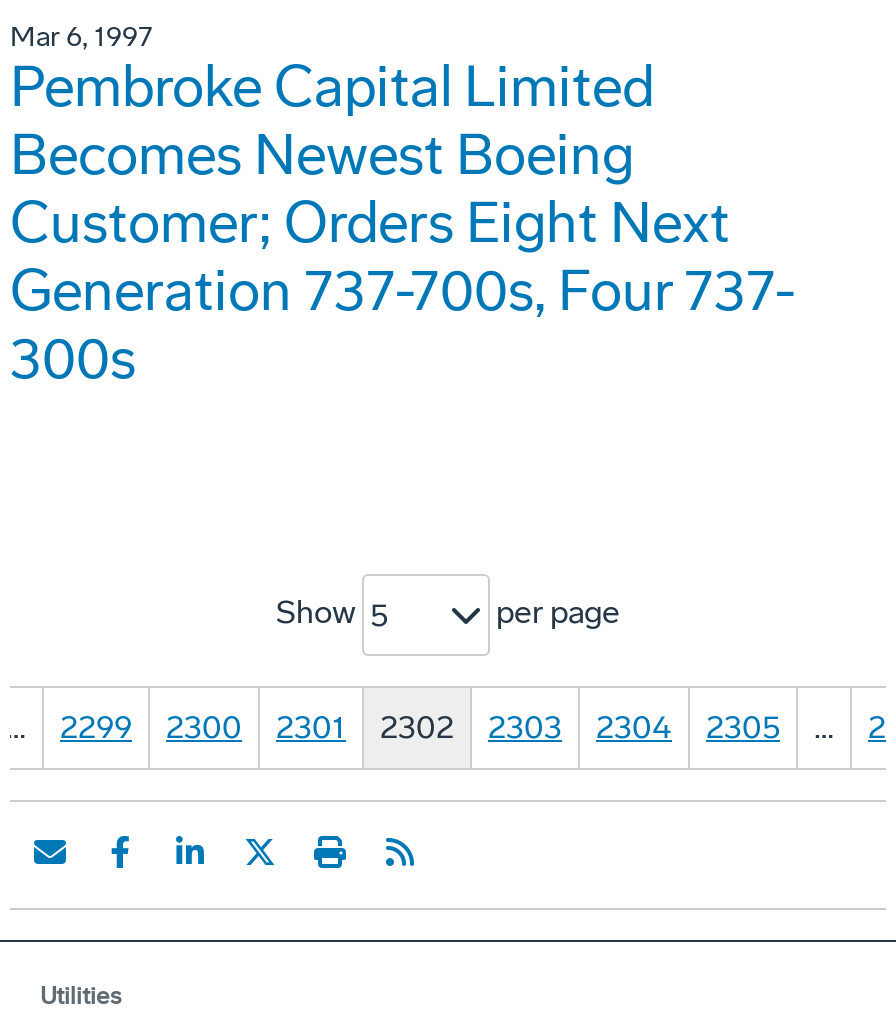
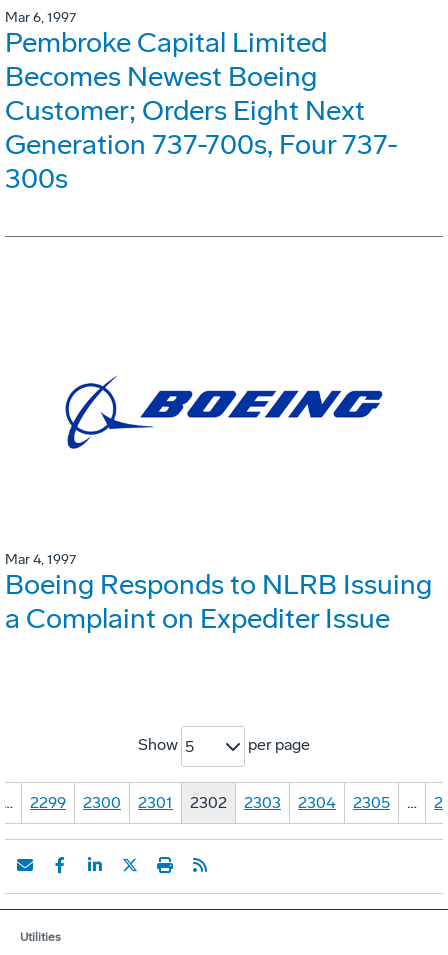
none -> [5,551,432,635] Mar 4, 1997 | Boeing Responds to NLRB Issuing | a Complaint on Expediter Issue
none -> [64,376,384,450] [image]

